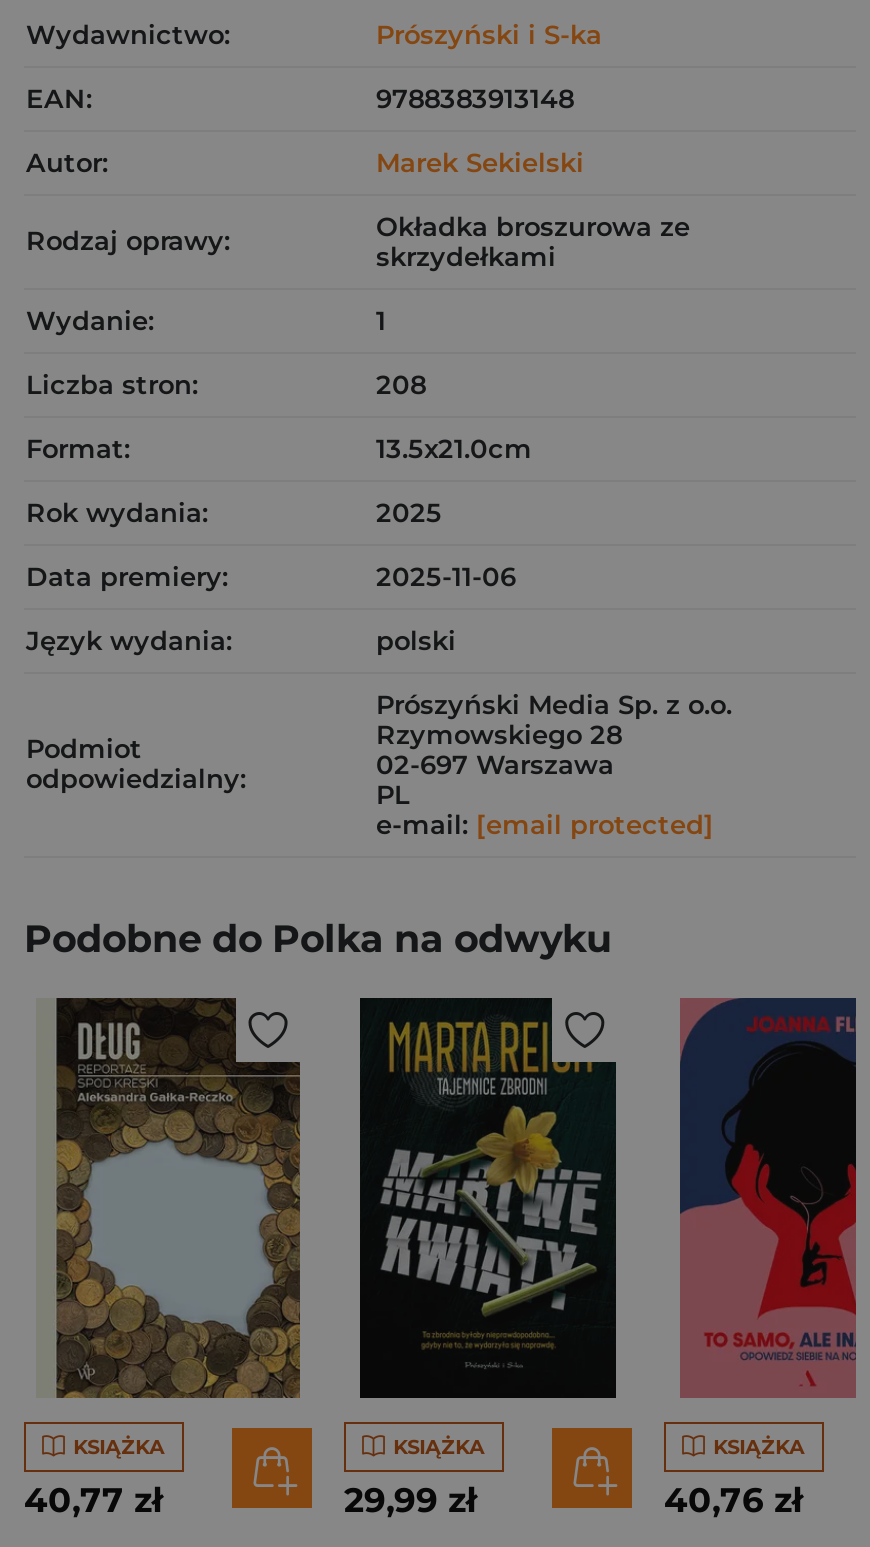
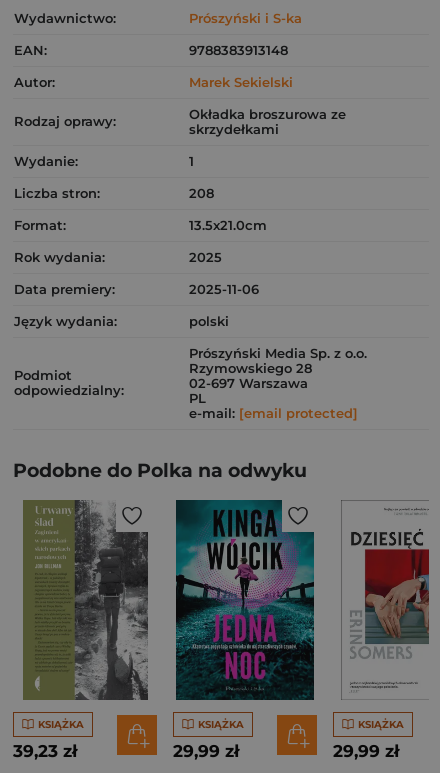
[24,996,302,1520] [image] | 40,77 zł -> [13,499,151,761] [image] | 39,23 zł
[350,996,626,1398] [image] -> [175,499,315,701] [image]
[678,996,858,1398] [image] -> [341,500,430,699] [image]
[664,1480,802,1520] 40,76 zł -> [333,741,399,761] 29,99 zł

